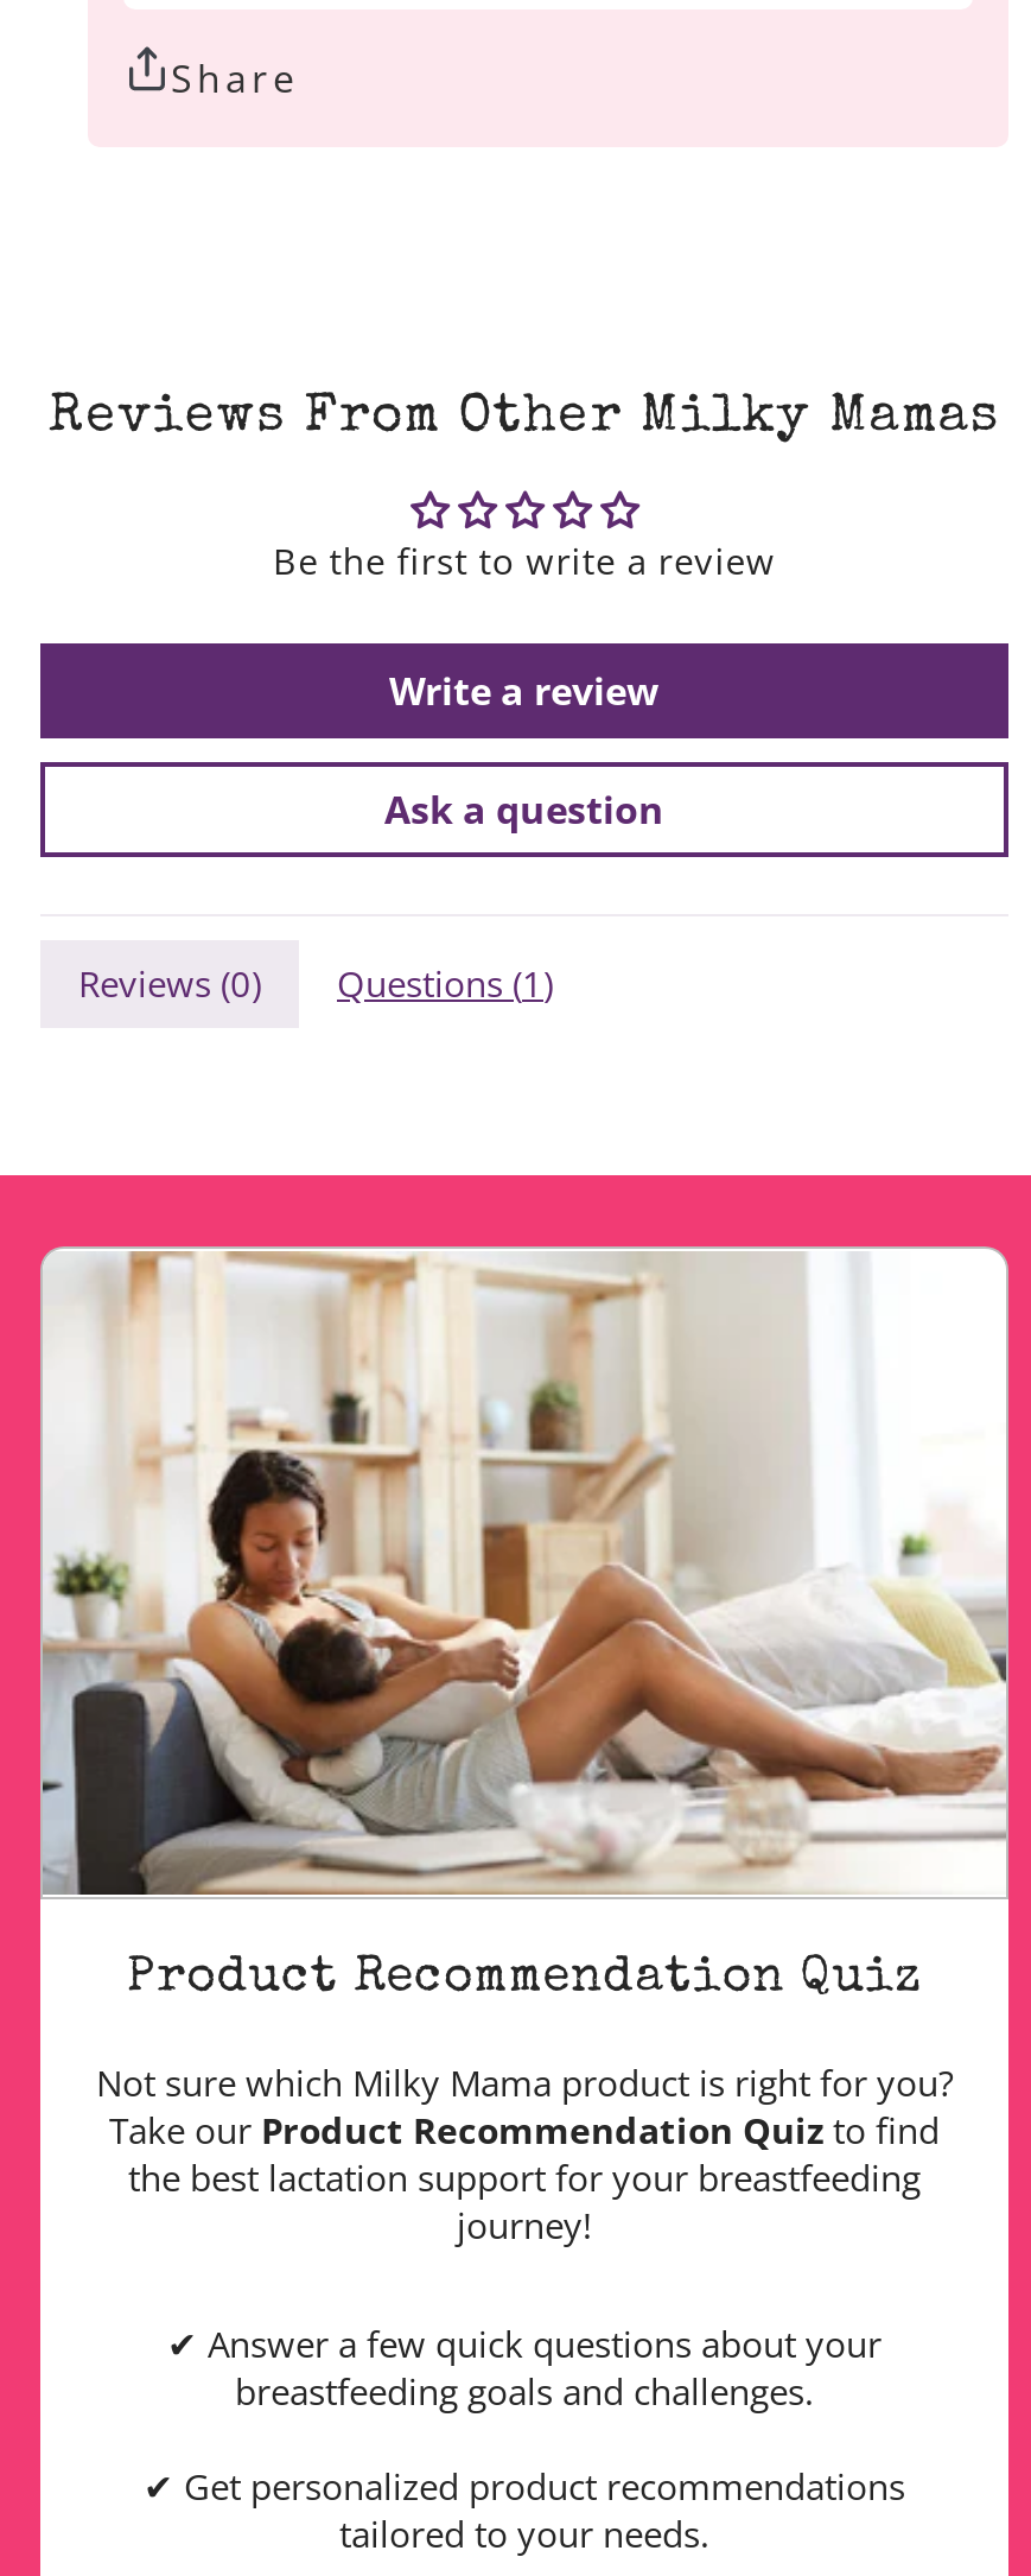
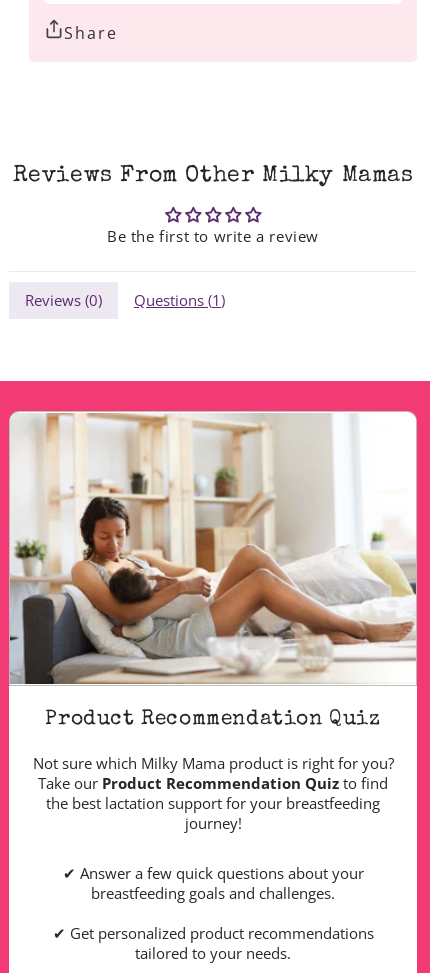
[384,666,664,837] Write a review | Ask a question -> none

